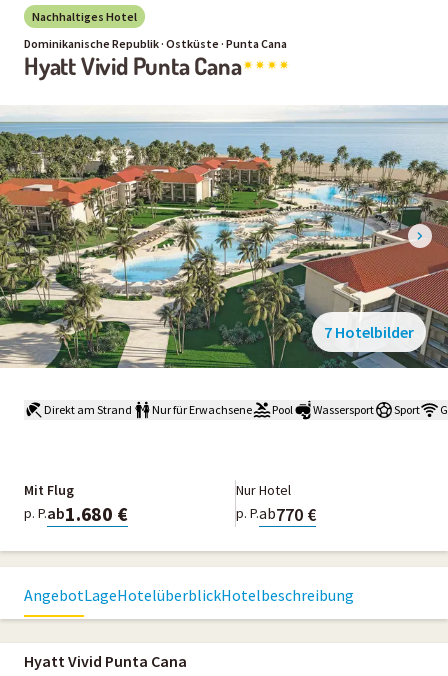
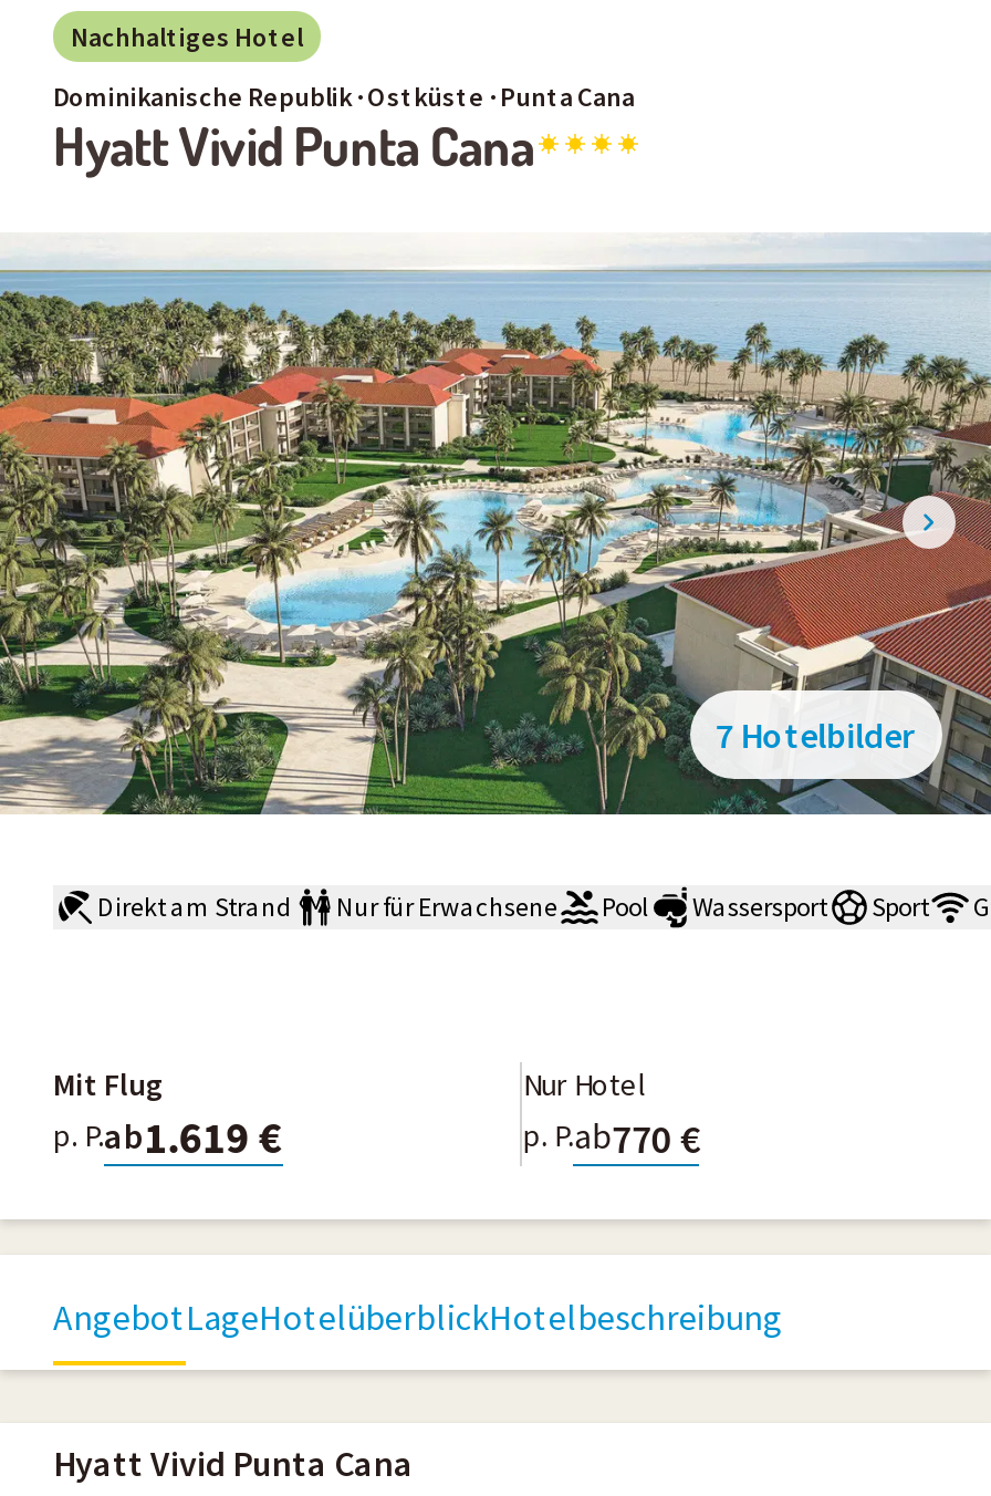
[24,501,128,526] p. P.ab1.680 € -> [53,1108,282,1164] p. P.ab1.619 €

